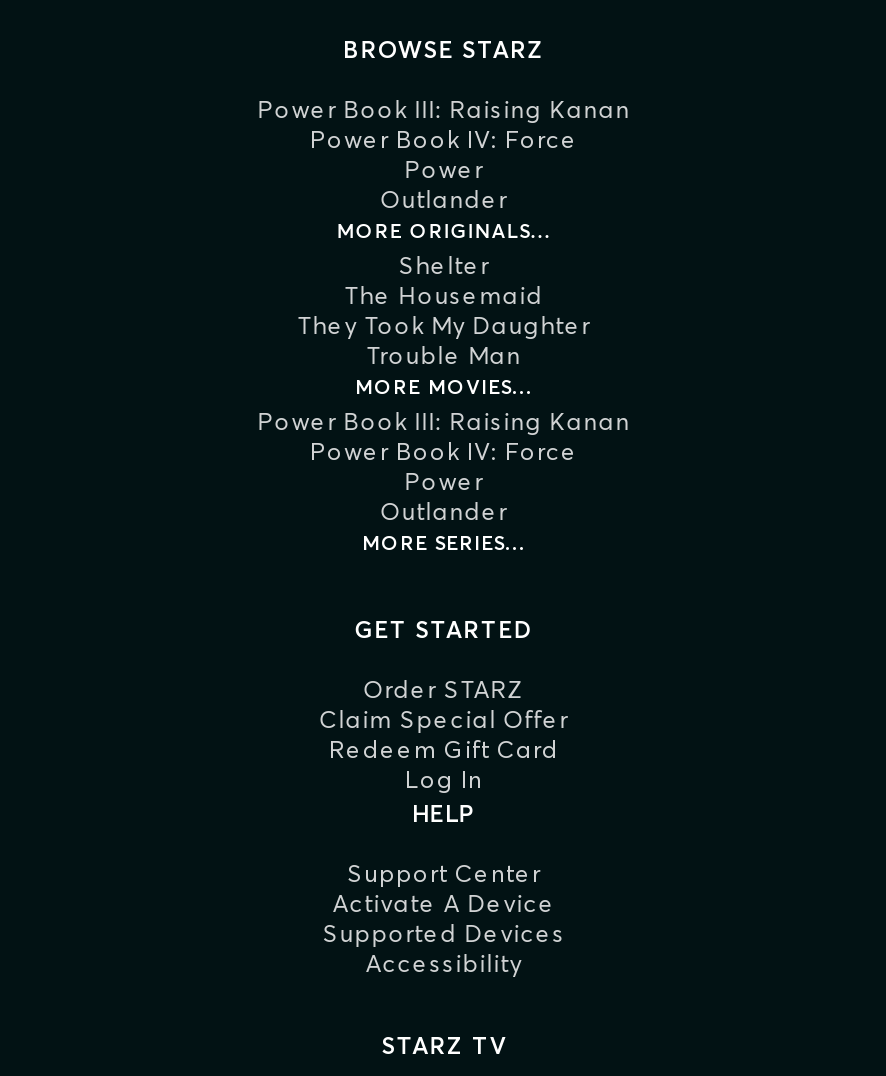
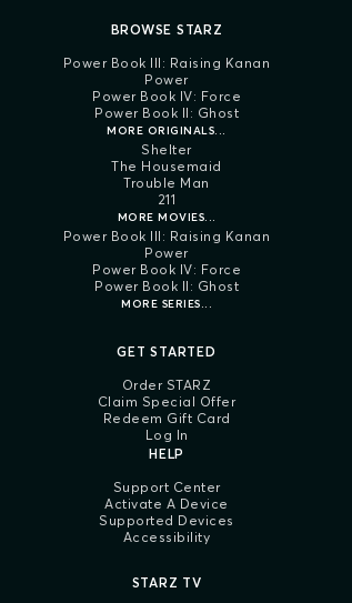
[310,125,578,155] Power Book IV: Force -> none
[380,185,508,215] Outlander -> [92,88,241,121] Power Book IV: Force | Power Book II: Ghost
[298,311,590,341] They Took My Daughter -> none
none -> [157,191,176,208] 211
[310,437,578,467] Power Book IV: Force -> none
[380,497,508,527] Outlander -> [92,261,241,295] Power Book IV: Force | Power Book II: Ghost

